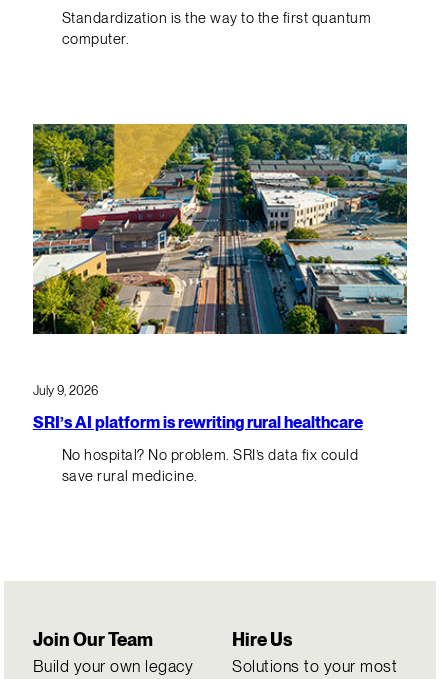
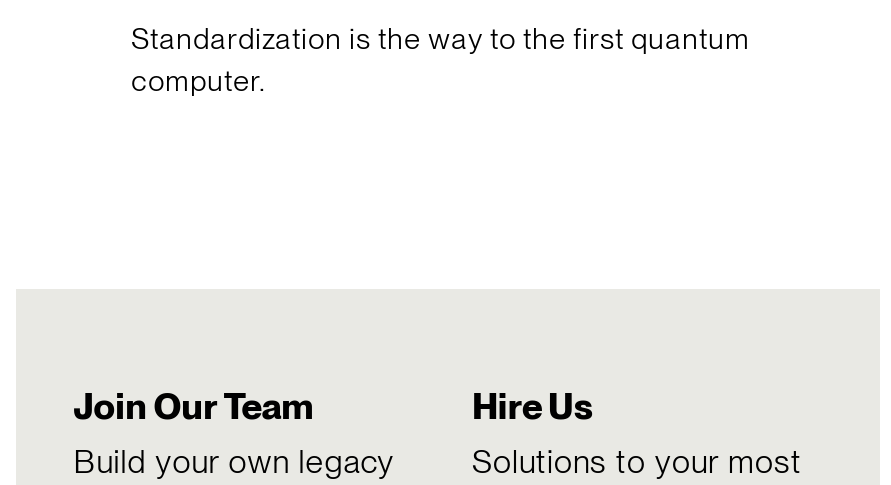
[32,123,408,335] [image] -> none
[33,383,363,485] July 9, 2026 | SRI’s AI platform is rewriting rural healthcare | No hospital? No problem. SRI’s data fix could | save rural medicine. -> none

